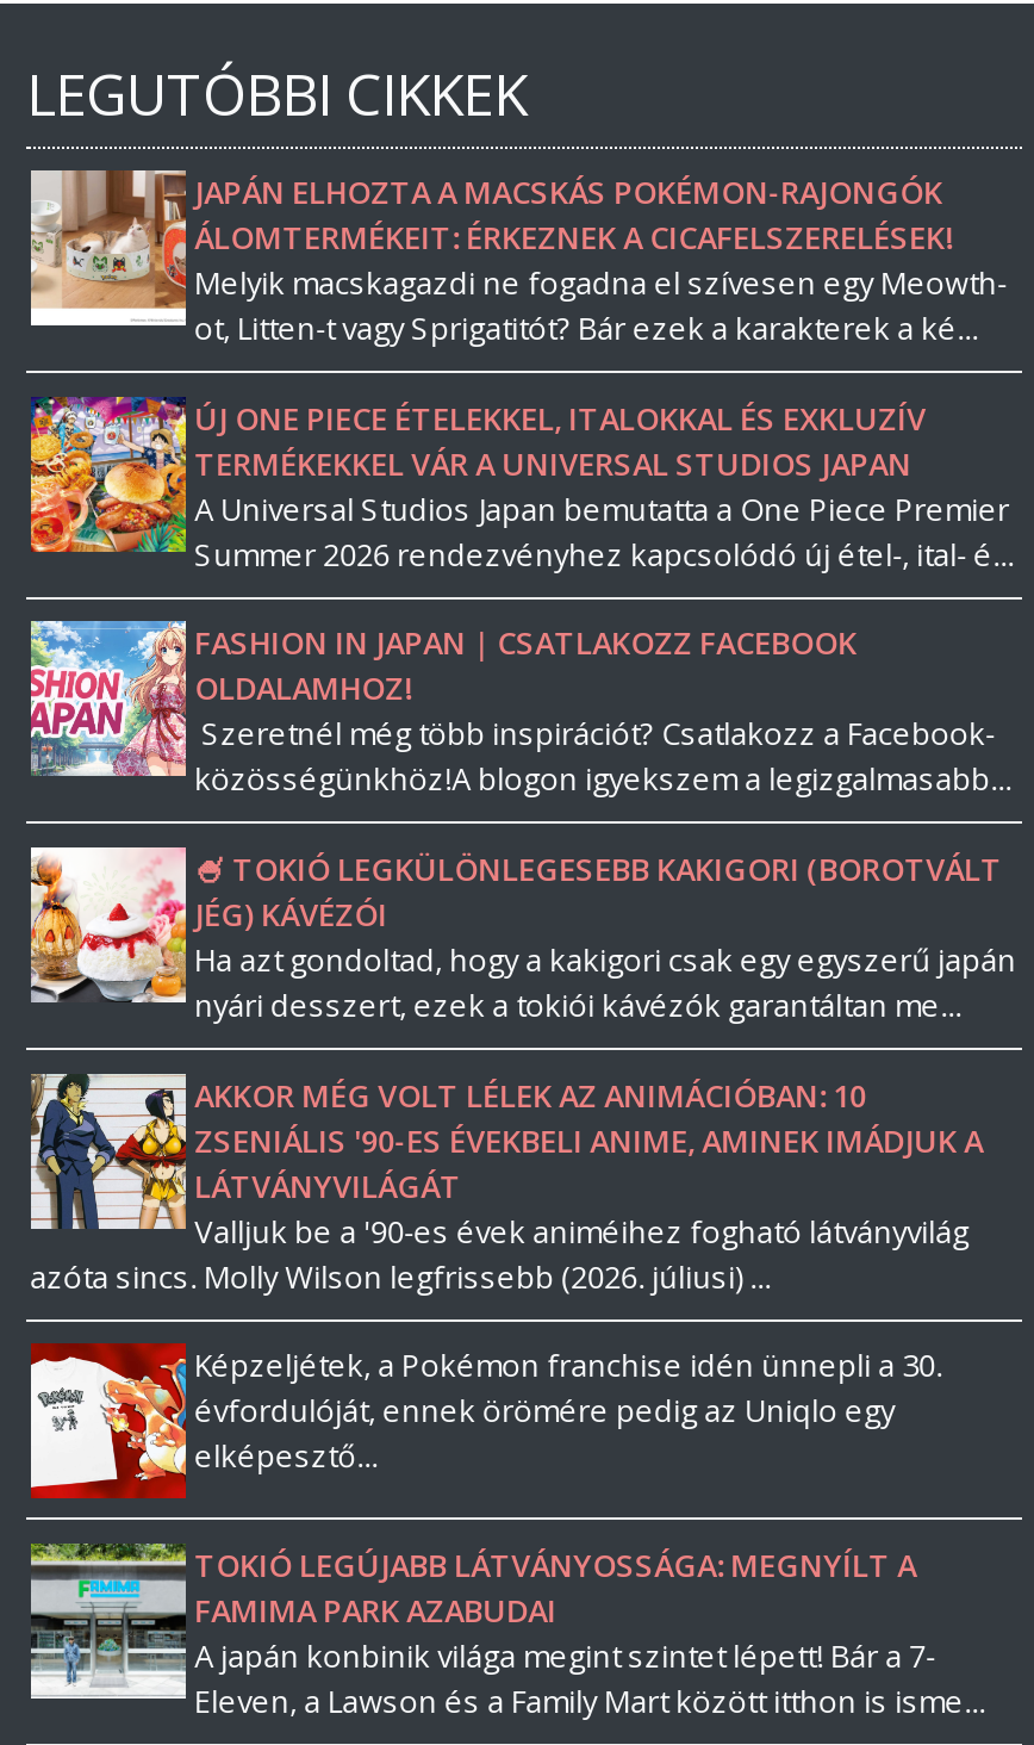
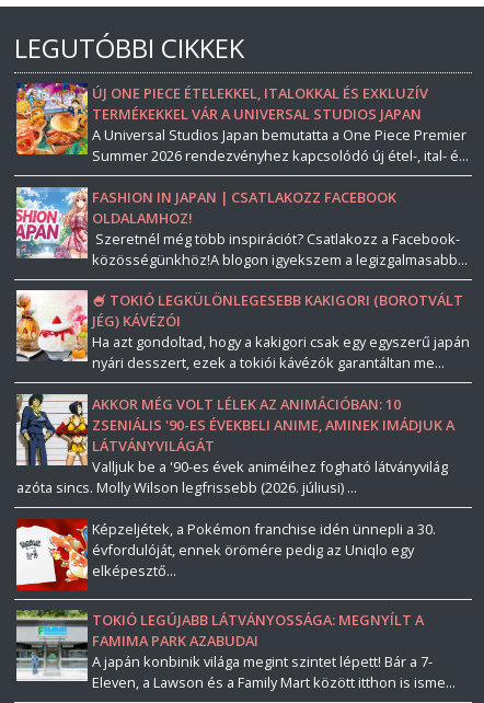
[29,168,1007,350] [image] | JAPÁN ELHOZTA A MACSKÁS POKÉMON-RAJONGÓK | ÁLOMTERMÉKEIT: ÉRKEZNEK A CICAFELSZERELÉSEK! | Melyik macskagazdi ne fogadna el szívesen egy Meowth- | ot, Litten-t vagy Sprigatitót? Bár ezek a karakterek a ké... -> none

